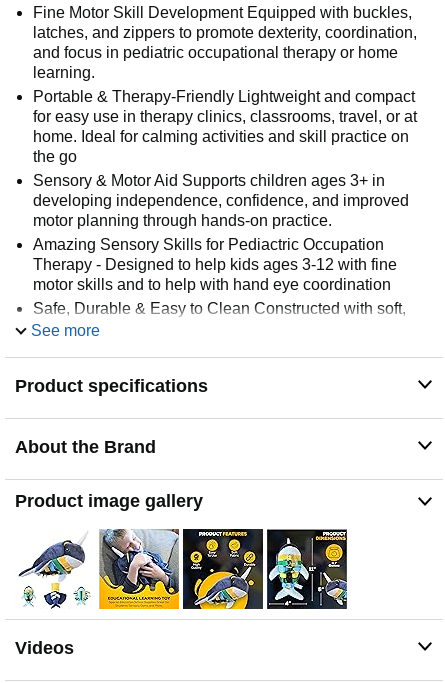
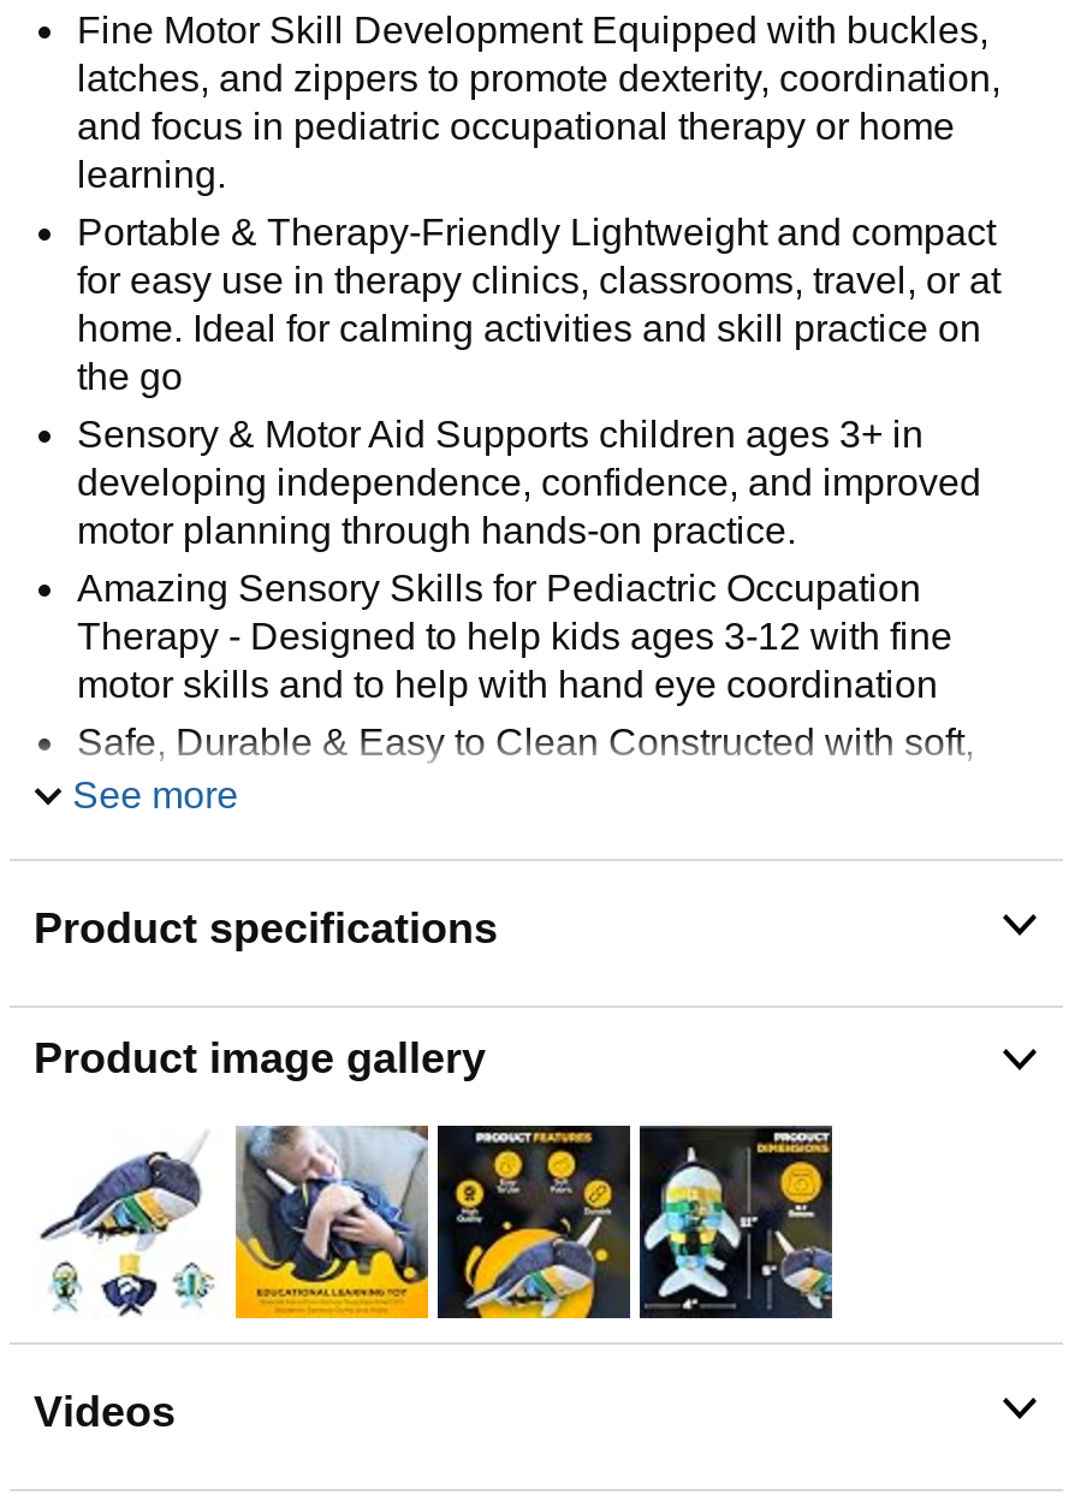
[15,437,156,457] About the Brand -> none

